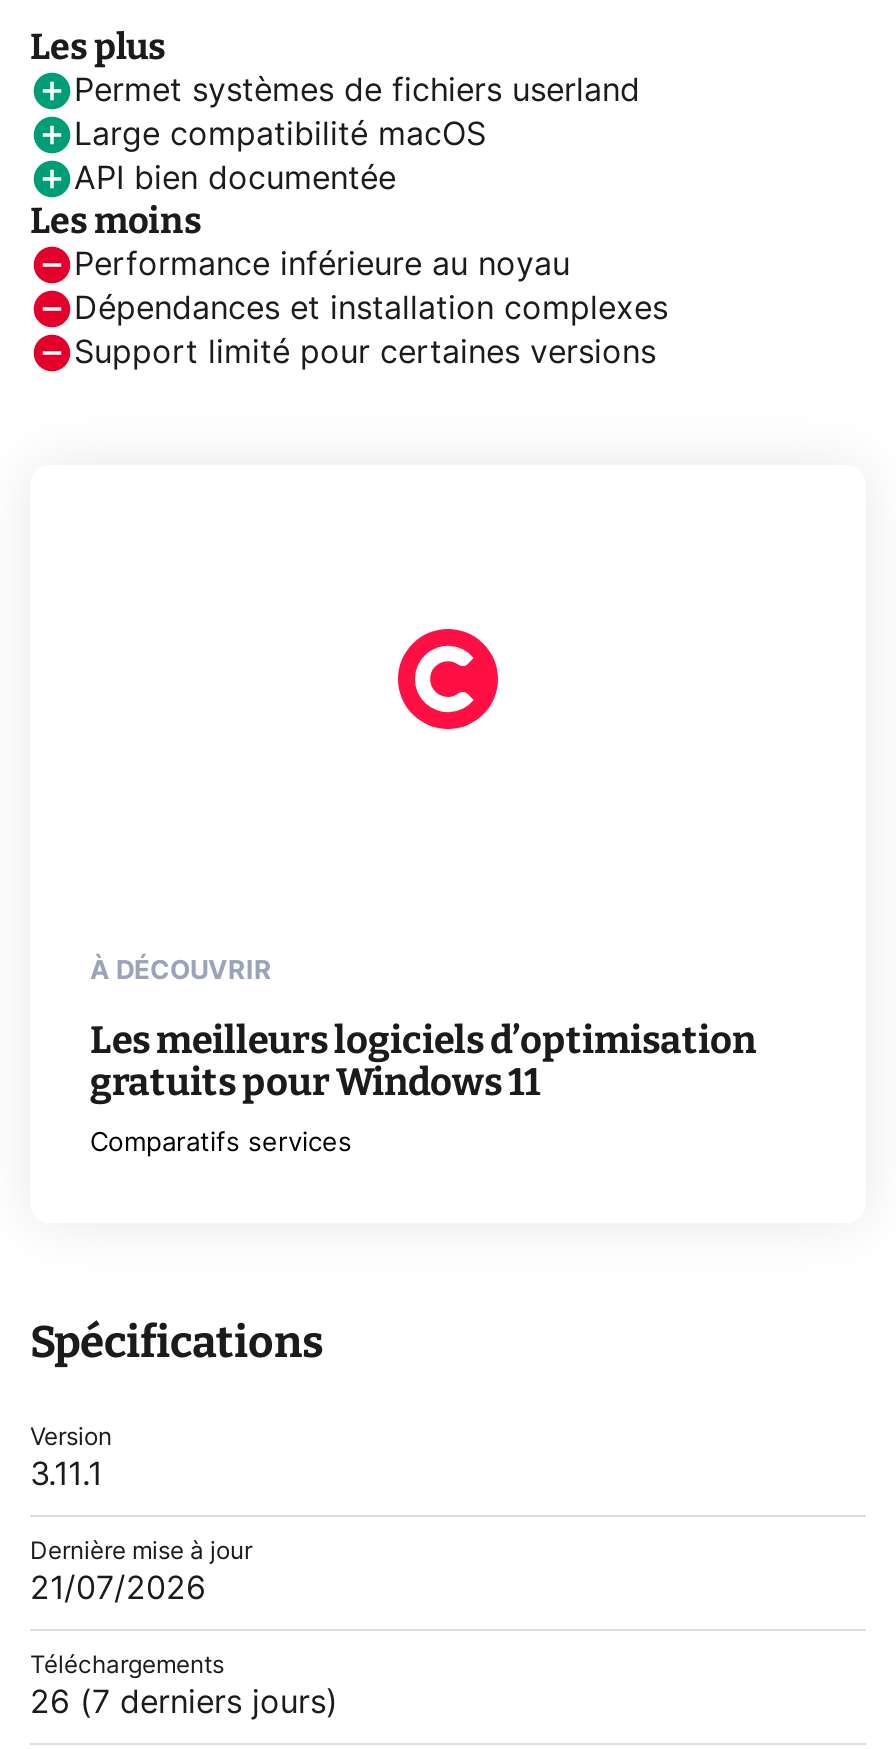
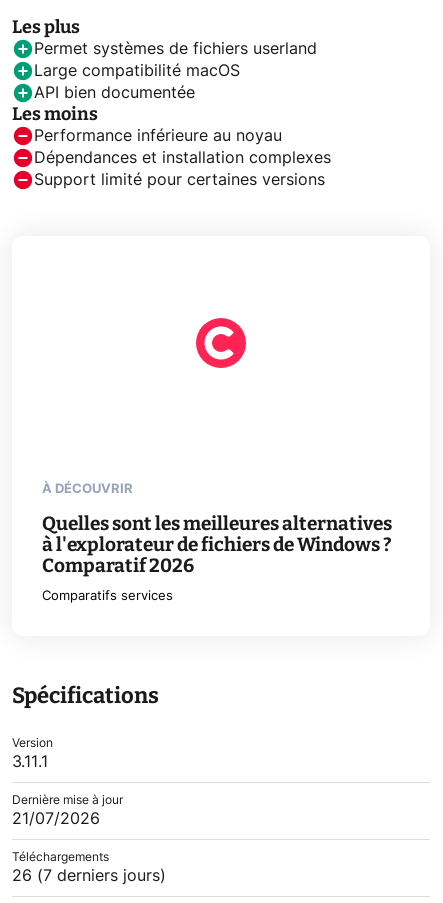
[90,1017,756,1105] Les meilleurs logiciels d’optimisation | gratuits pour Windows 11 -> [42,512,392,577] Quelles sont les meilleures alternatives | à l'explorateur de fichiers de Windows ? | Comparatif 2026

